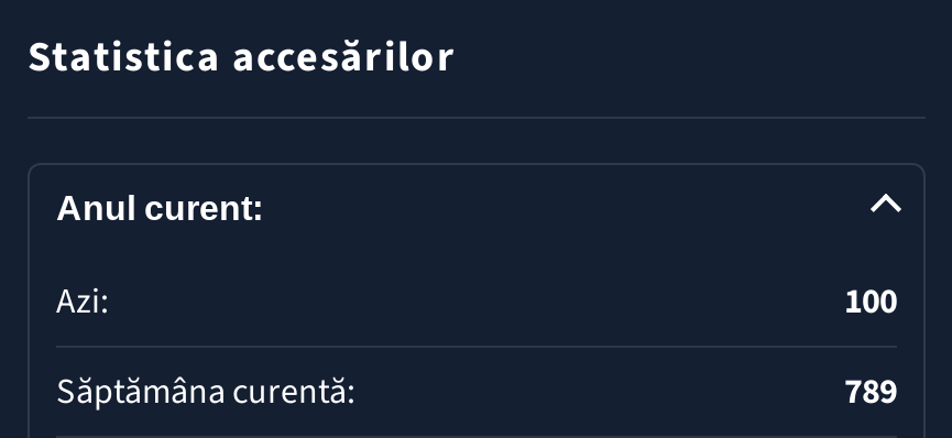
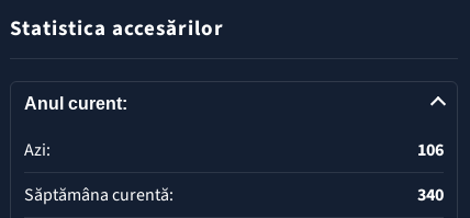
[844,278,897,326] 100 -> [417,138,444,162] 106
[844,368,897,417] 789 -> [417,183,444,207] 340

